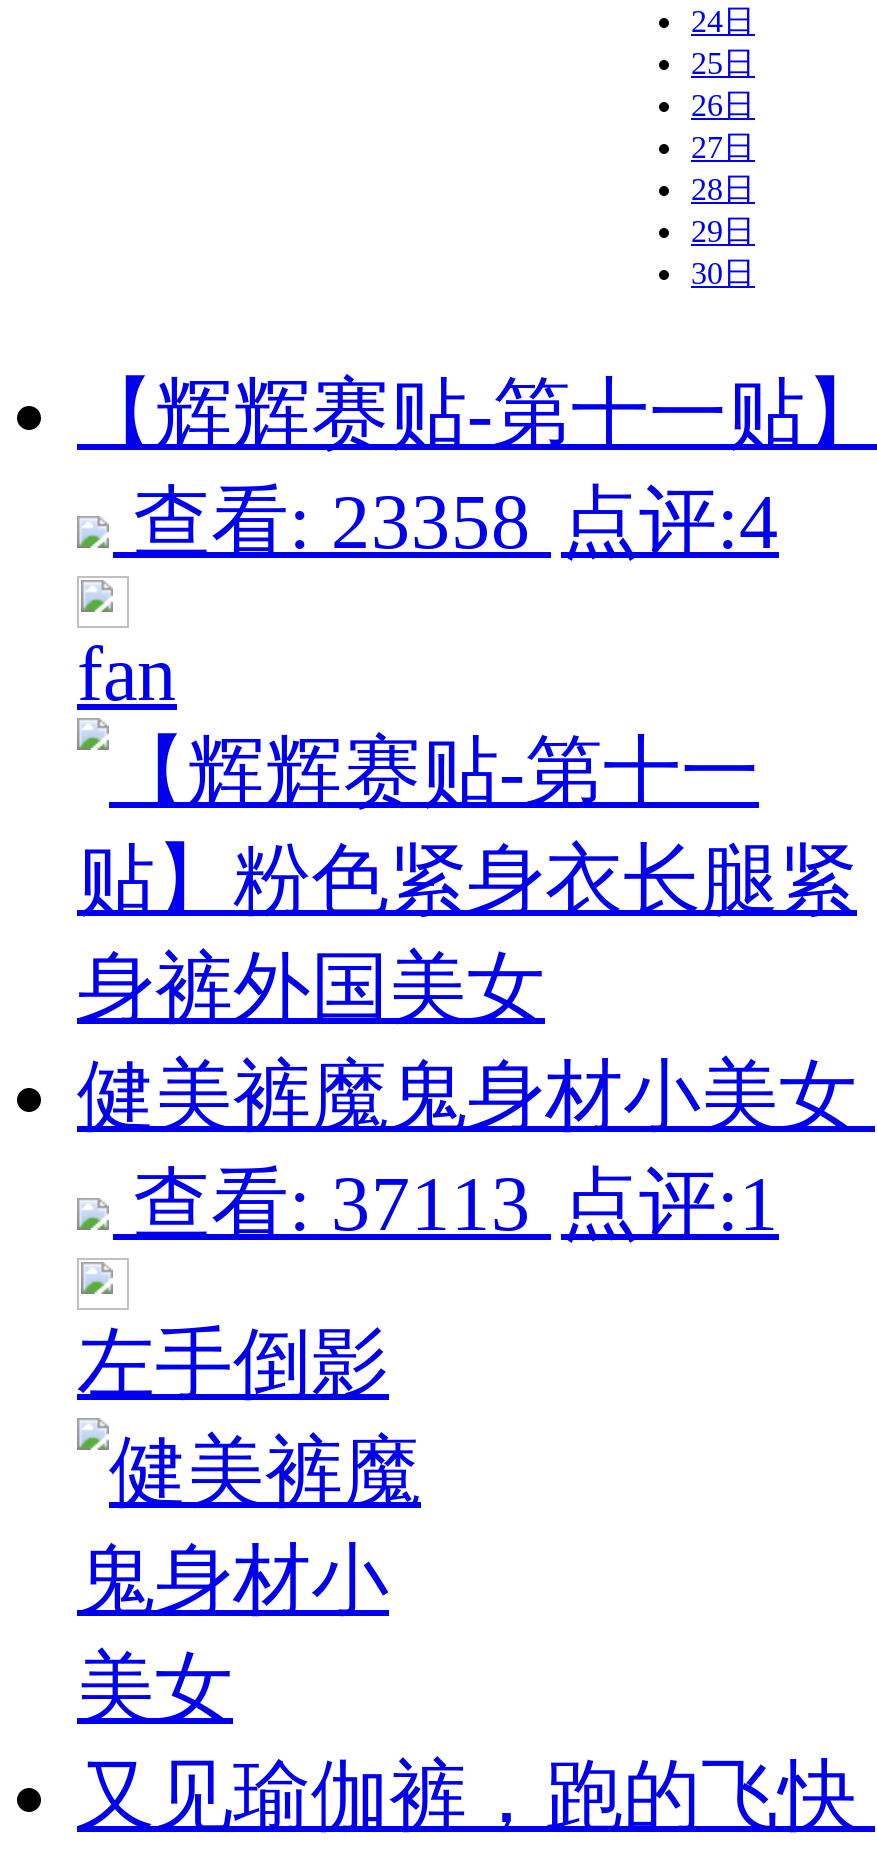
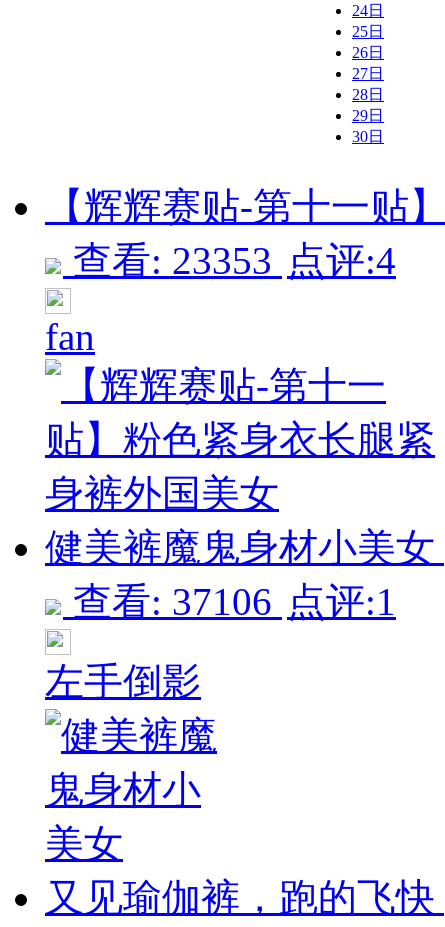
[133,478,779,564] 查看: 23358 点评:4 -> [73,239,396,282] 查看: 23353 点评:4
[133,1160,779,1246] 查看: 37113 点评:1 -> [73,580,396,623] 查看: 37106 点评:1

